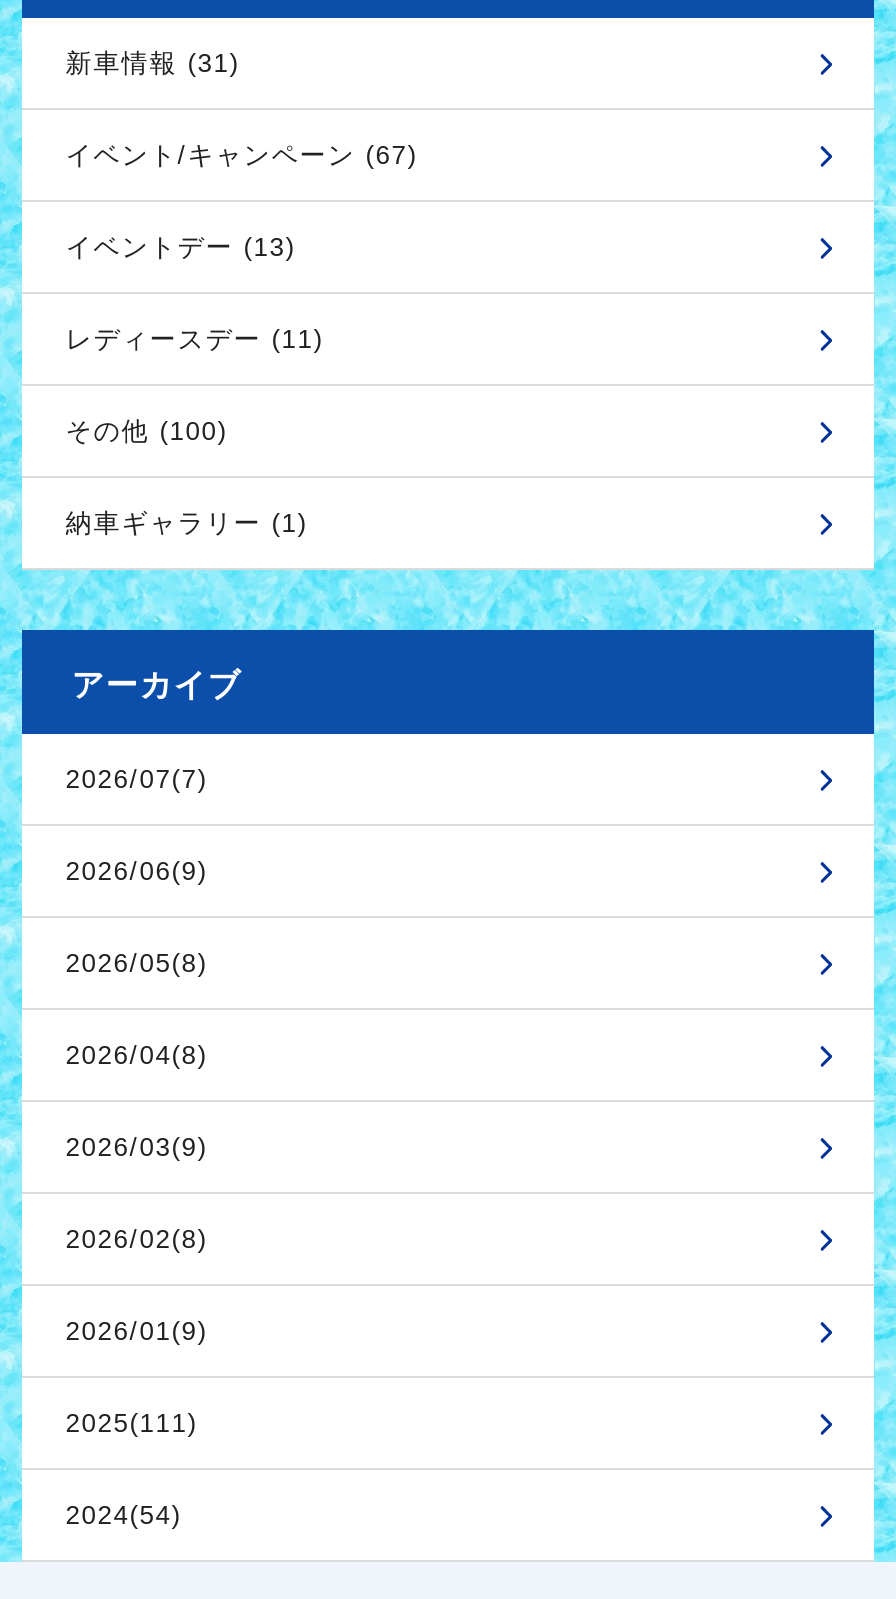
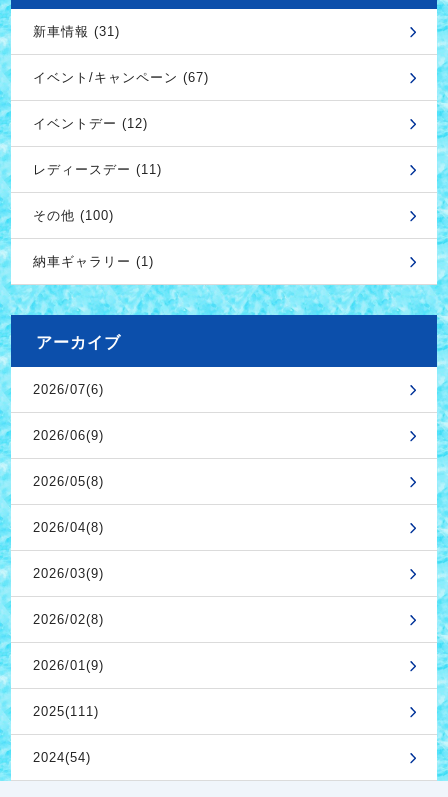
[66,232,296,262] イベントデー (13) -> [33,116,148,131] イベントデー (12)
[66,764,208,794] 2026/07(7) -> [33,382,104,397] 2026/07(6)

